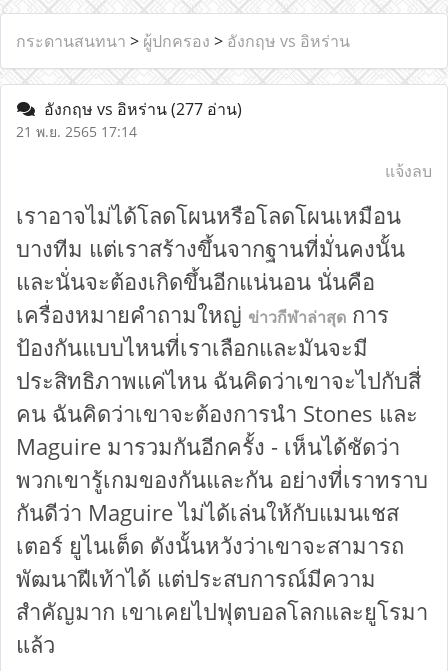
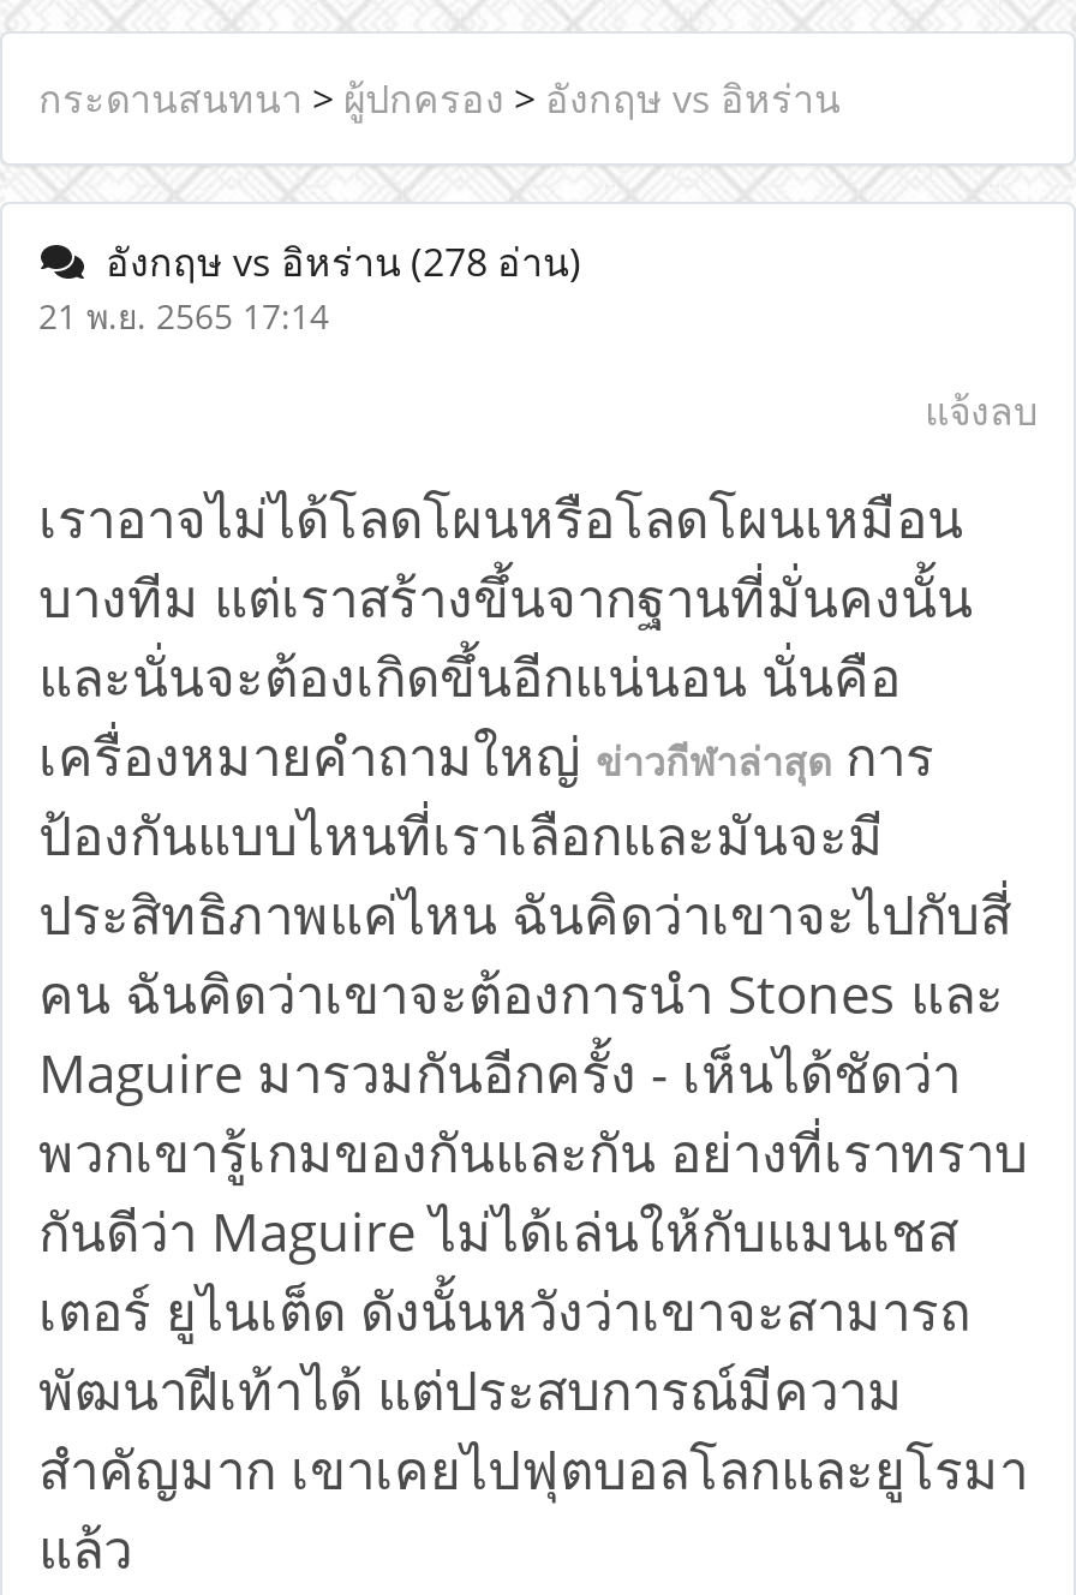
[36,98,242,120] อังกฤษ vs อิหร่าน(277 อ่าน) -> [86,235,581,288] อังกฤษ vs อิหร่าน(278 อ่าน)

